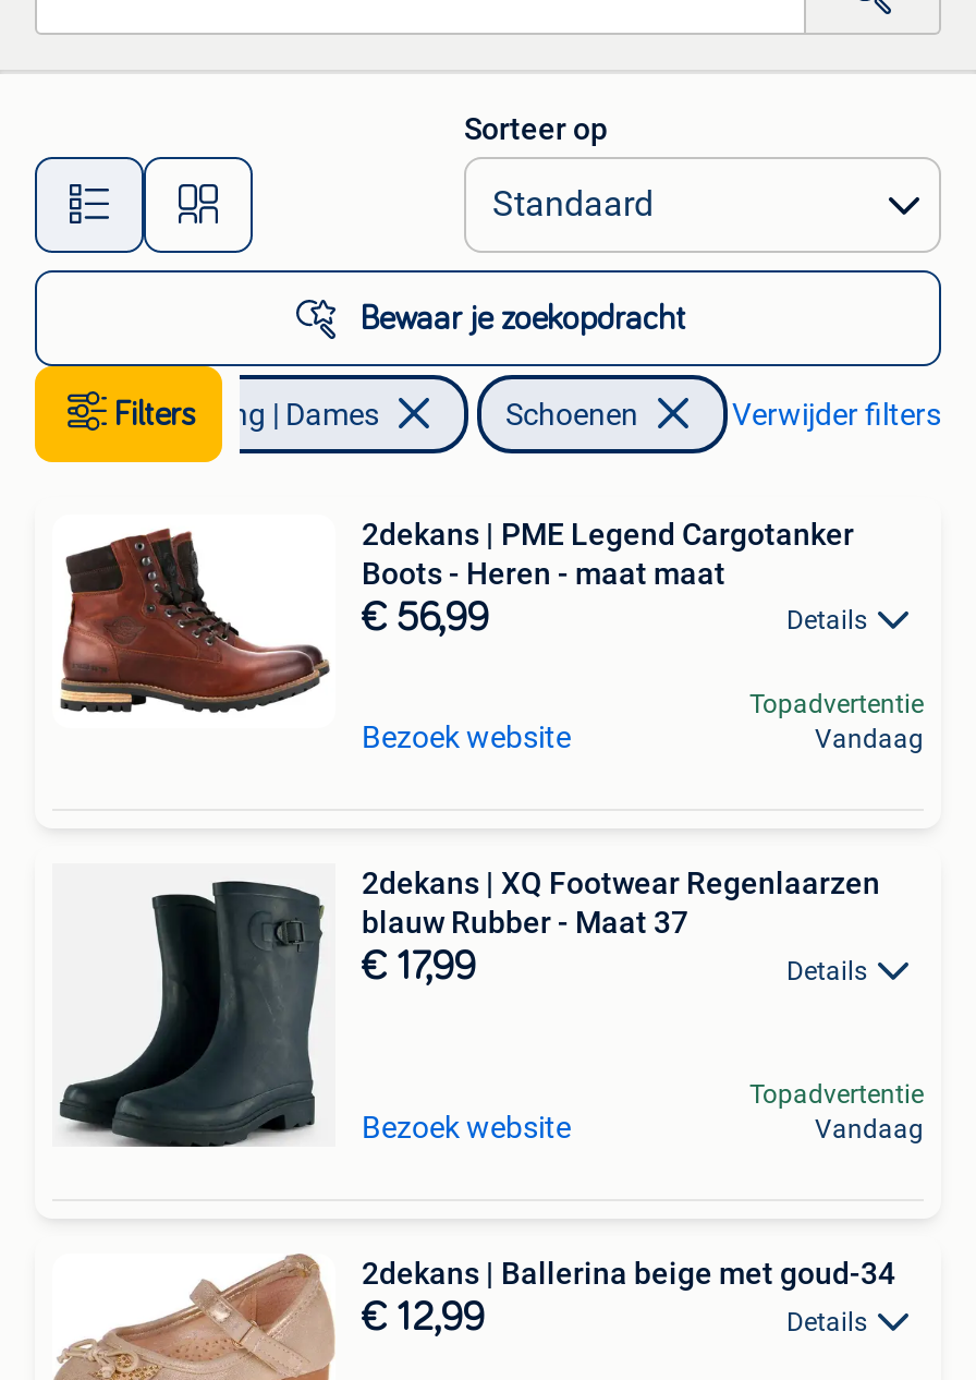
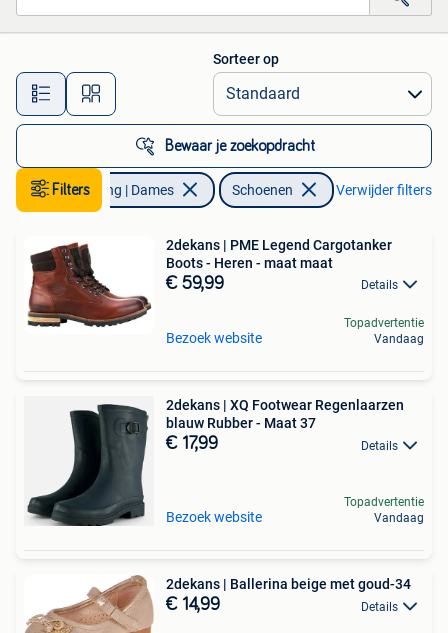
[362,600,488,639] € 56,99 -> [166,275,224,293] € 59,99
[362,1300,484,1339] € 12,99 -> [166,596,220,614] € 14,99

